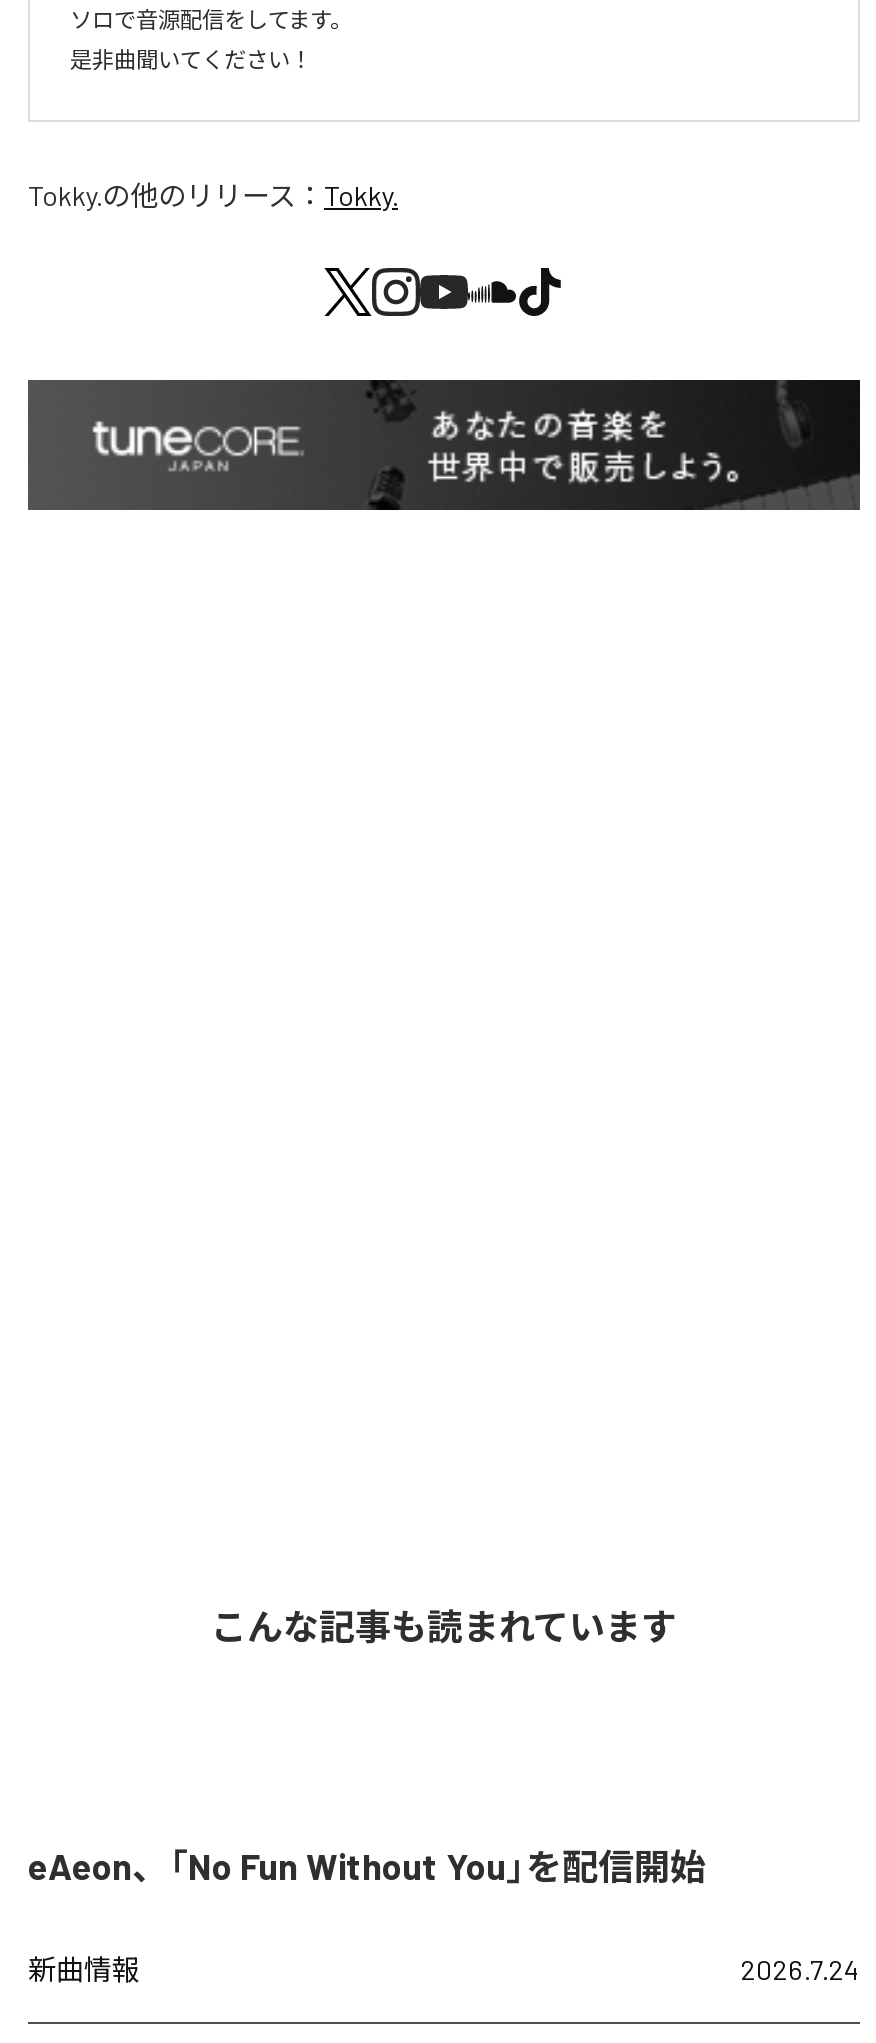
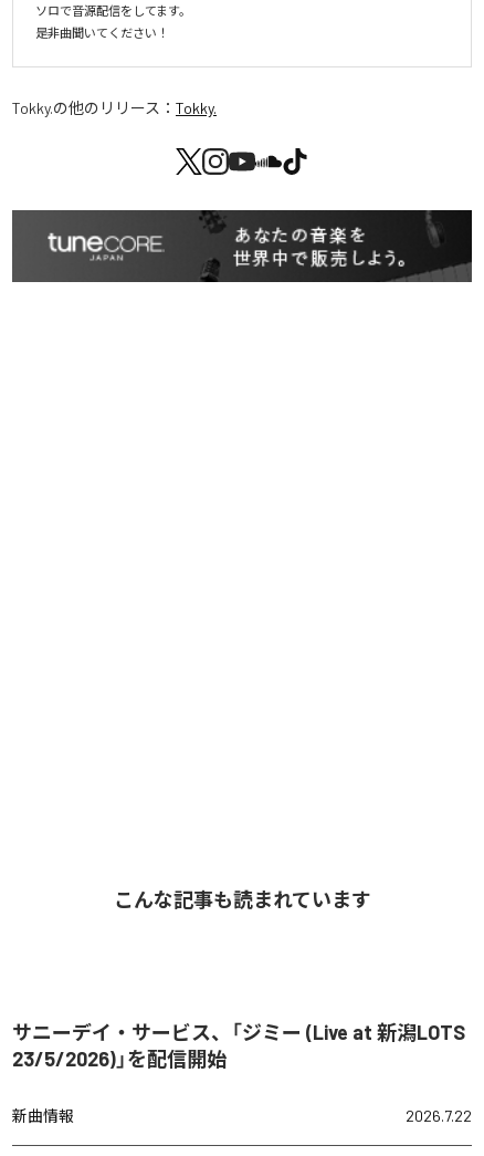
[28,1845,706,1889] eAeon、「No Fun Without You」を配信開始 -> [12,1020,465,1071] サニーデイ・サービス、「ジミー (Live at 新潟LOTS | 23/5/2026)」を配信開始
[740,1953,860,1987] 2026.7.24 -> [406,1107,472,1125] 2026.7.22

